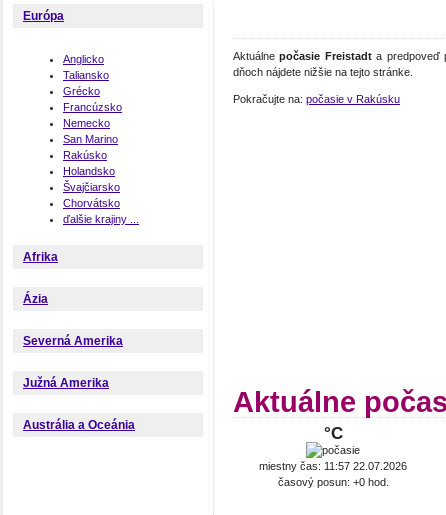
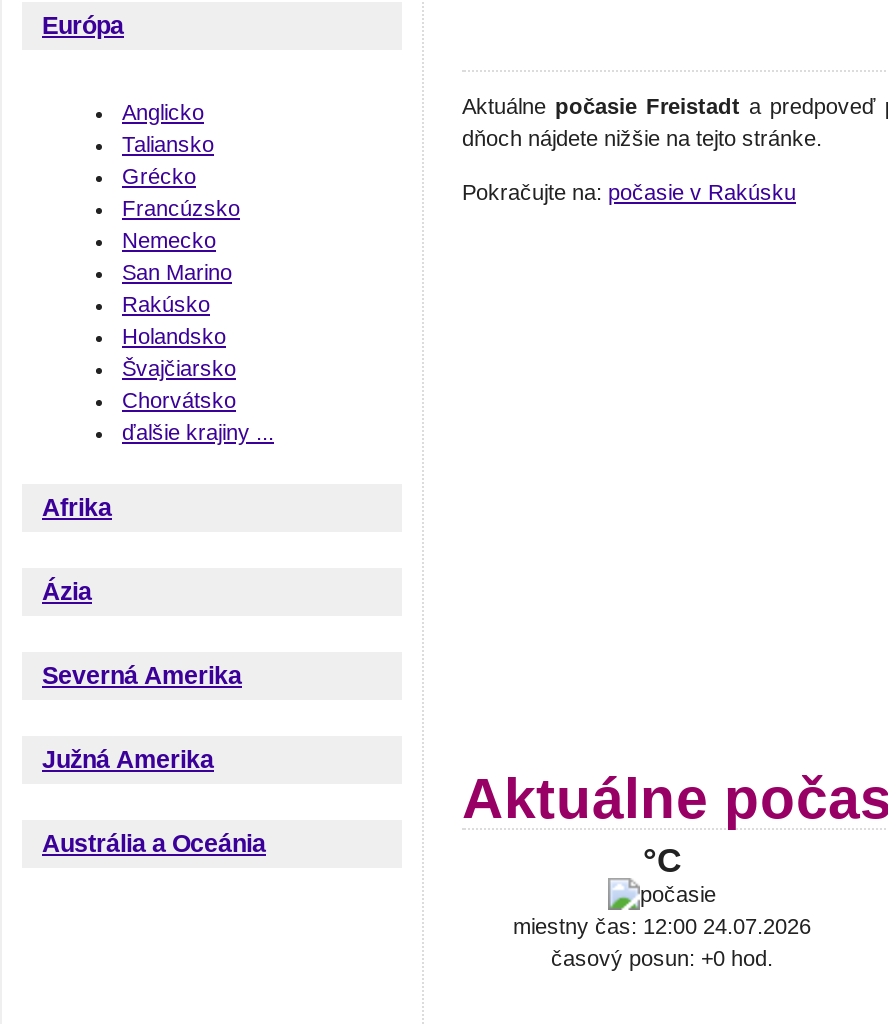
[259,460,407,472] miestny čas: 11:57 22.07.2026 -> [513,913,811,937] miestny čas: 12:00 24.07.2026

